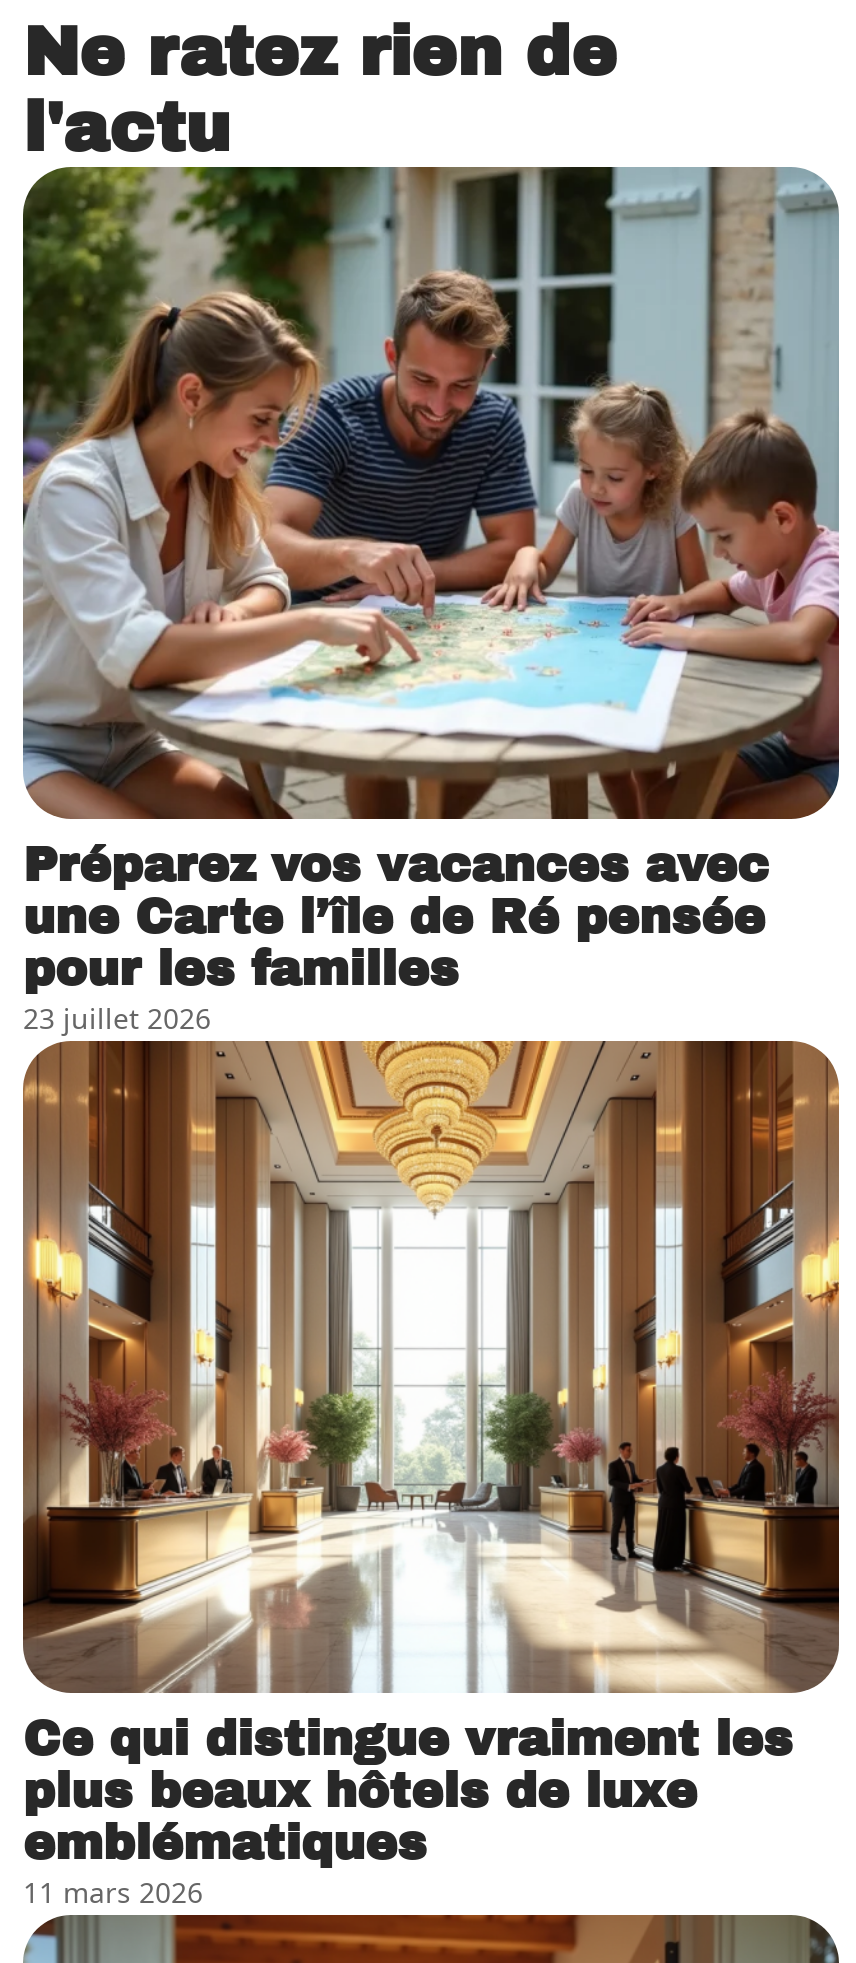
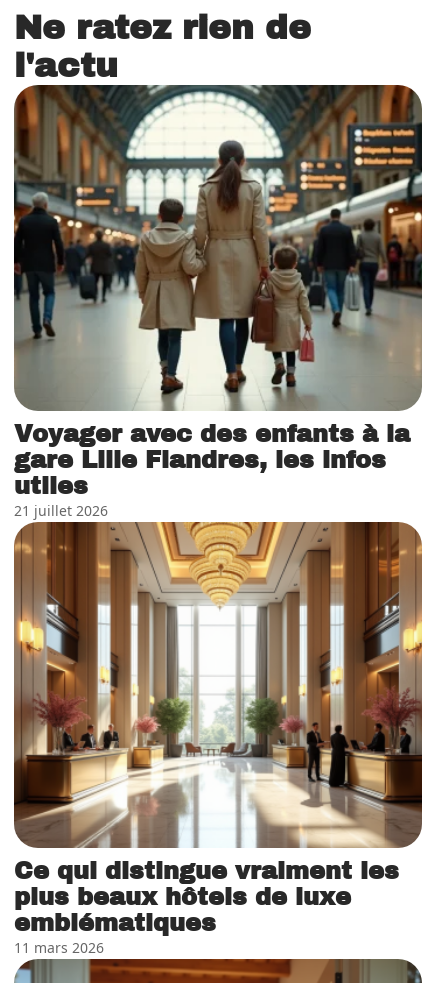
[21,165,841,1037] [image] | Préparez vos vacances avec | une Carte l’île de Ré pensée | pour les familles | 23 juillet 2026 -> [13,84,423,520] [image] | Voyager avec des enfants à la | gare Lille Flandres, les infos | utiles | 21 juillet 2026

